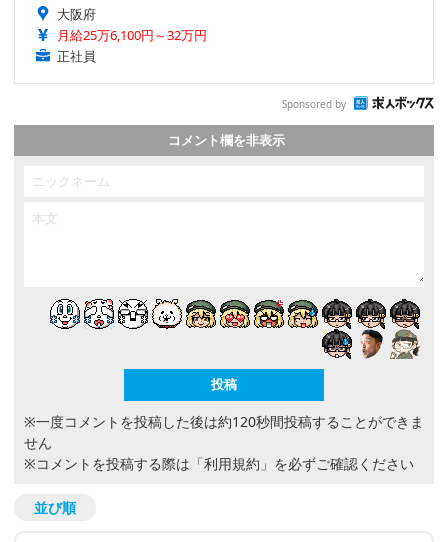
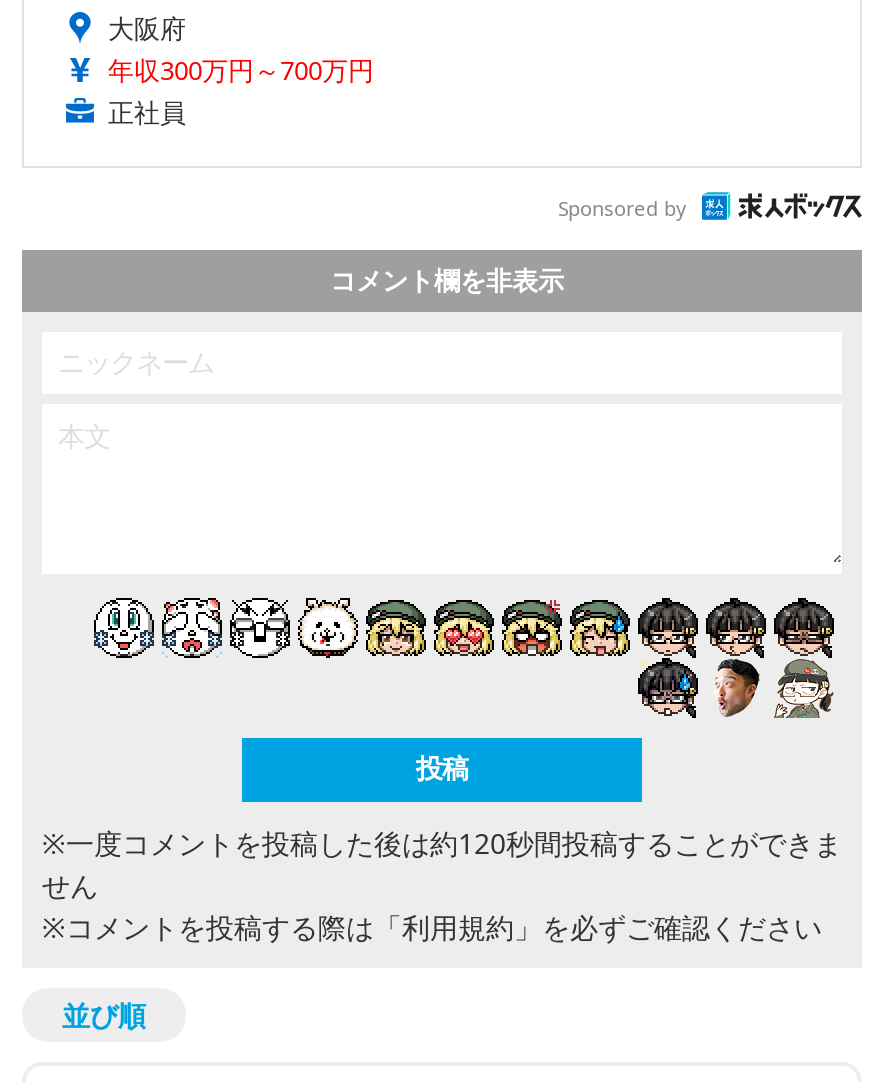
[57,26,207,44] 月給25万6,100円～32万円 -> [108,52,374,88] 年収300万円～700万円

